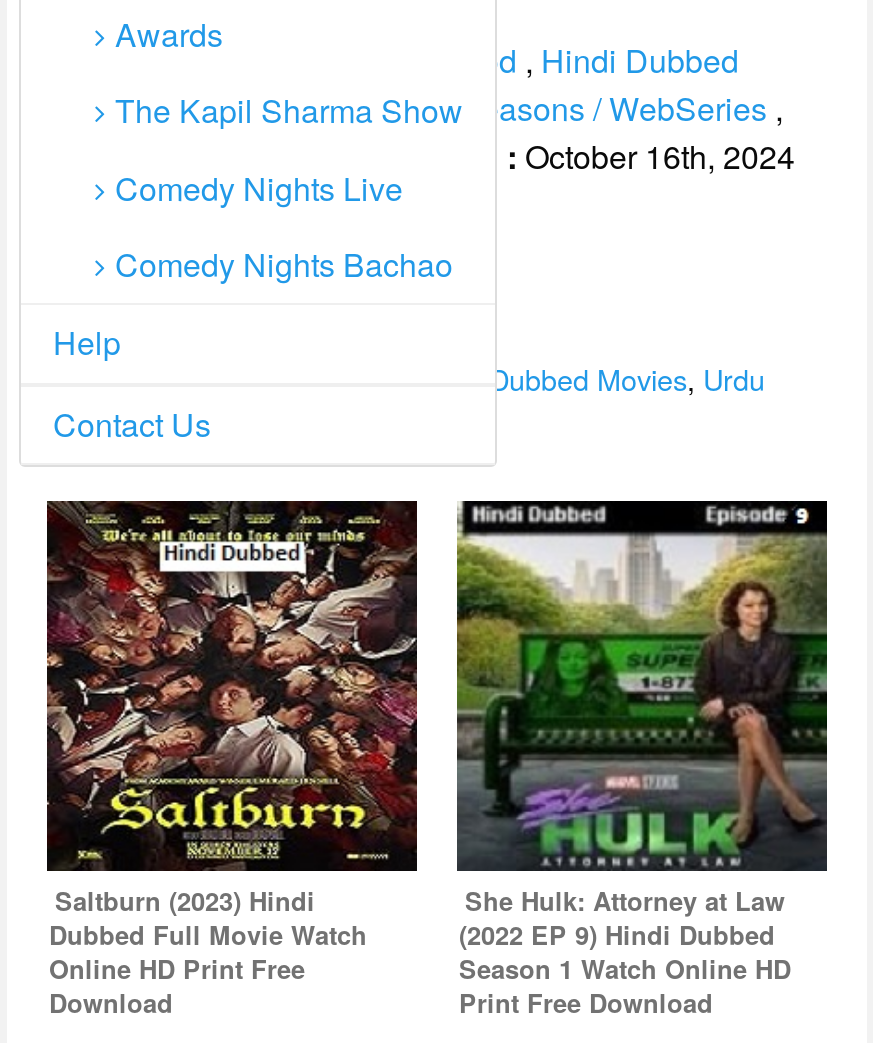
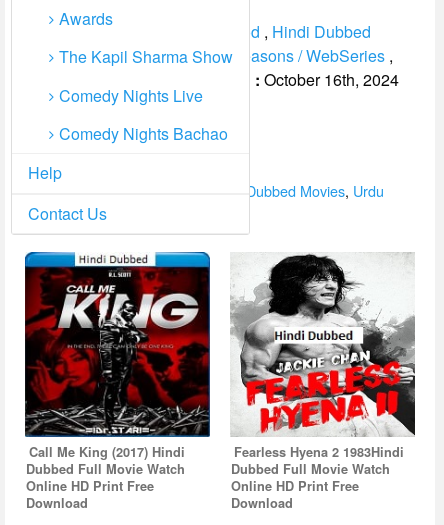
[45,499,419,920] [image] | Saltburn (2023) Hindi -> [24,251,211,461] [image] | Call Me King (2017) Hindi
[455,499,829,1022] [image] | She Hulk: Attorney at Law | (2022 EP 9) Hindi Dubbed | Season 1 Watch Online HD | Print Free Download -> [230,252,415,512] [image] | Fearless Hyena 2 1983Hindi | Dubbed Full Movie Watch | Online HD Print Free | Download

